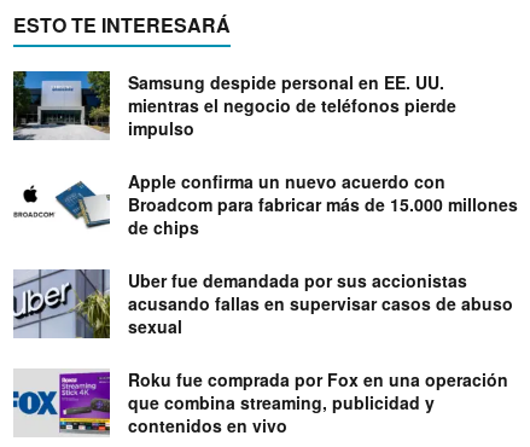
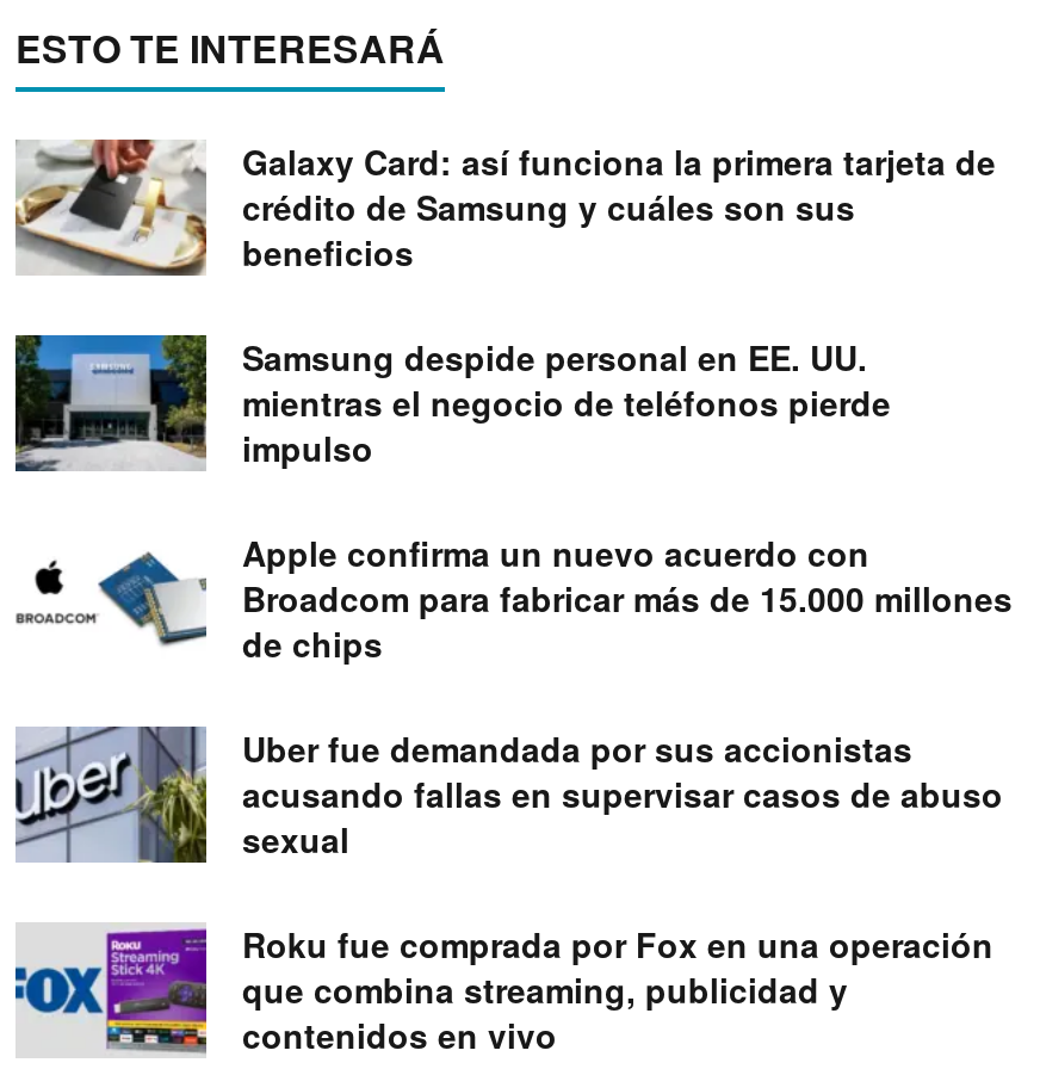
none -> [13,137,996,276] [image] | Galaxy Card: así funciona la primera tarjeta de | crédito de Samsung y cuáles son sus | beneficios

